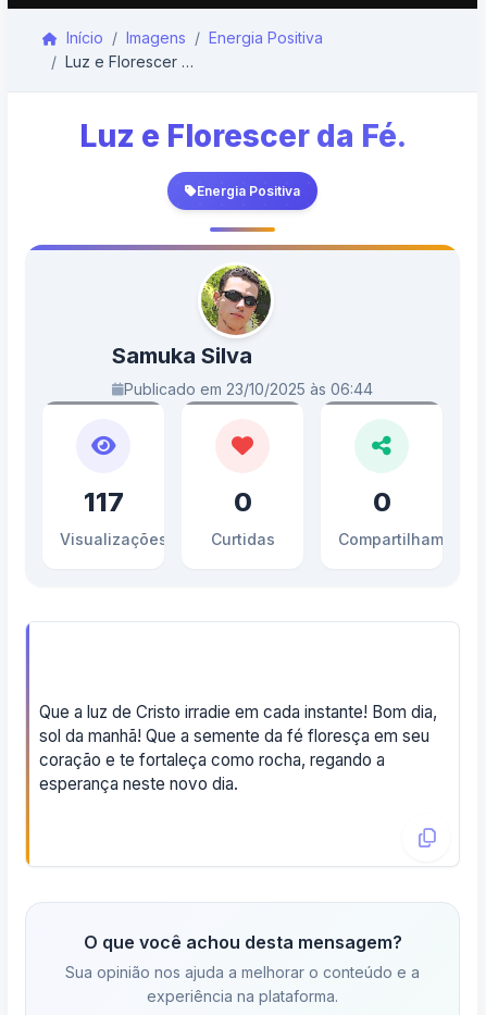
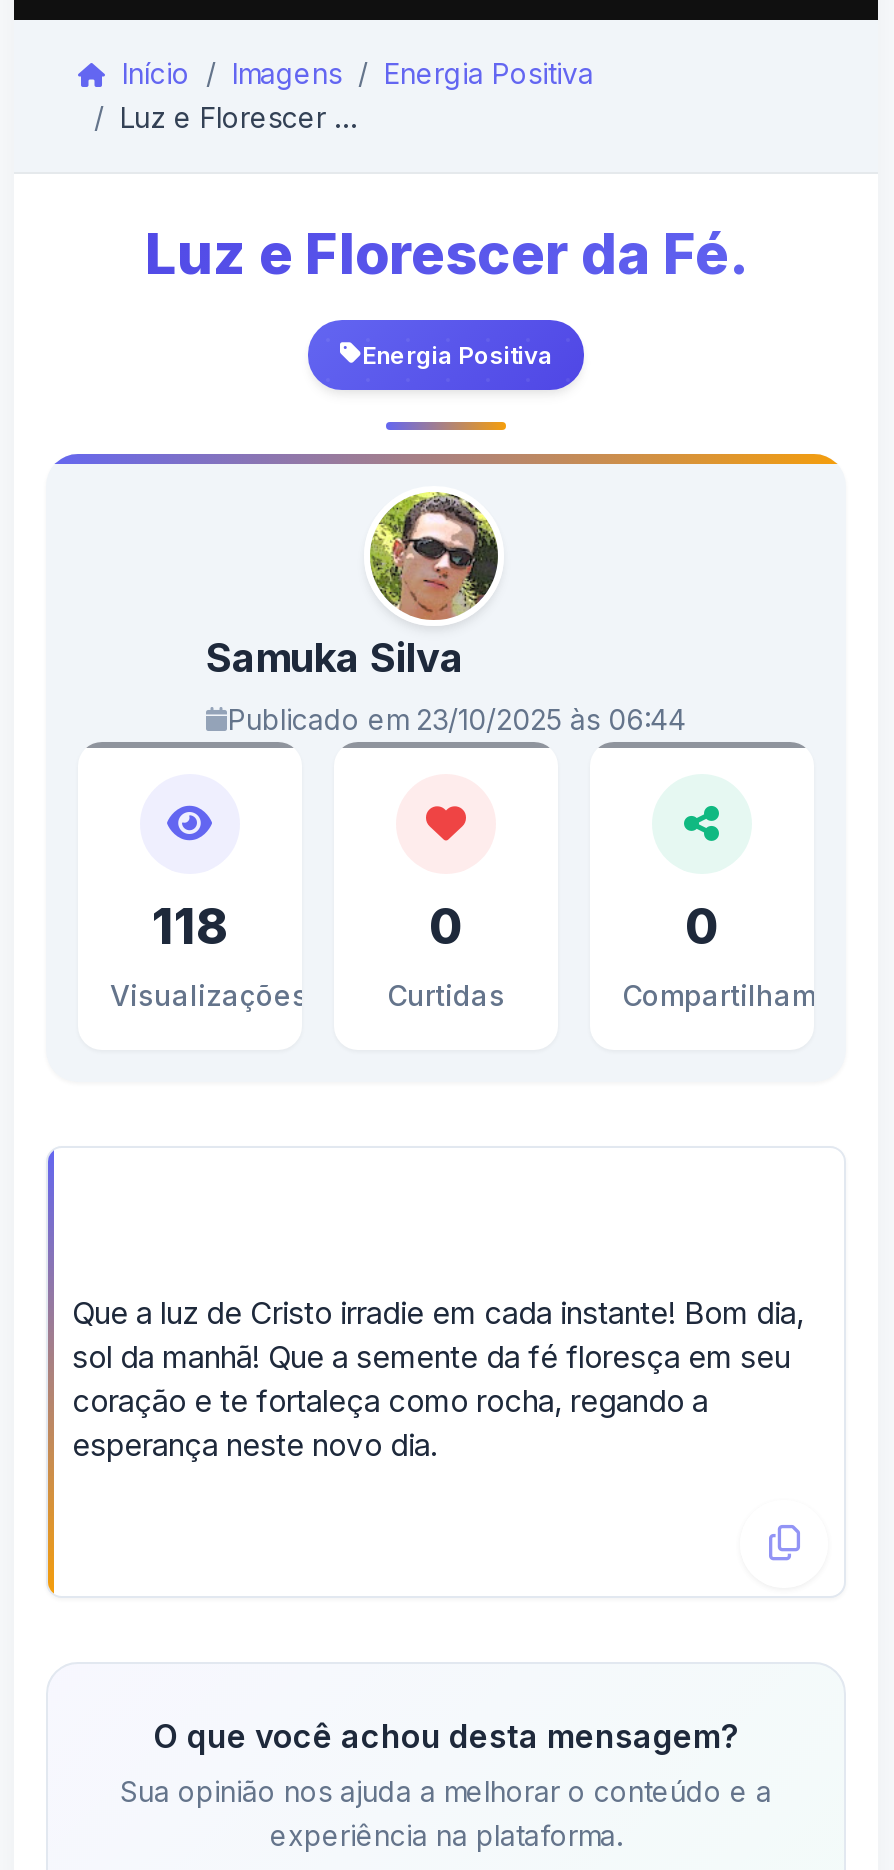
[83,486,123,518] 117 -> [152,897,228,955] 118

